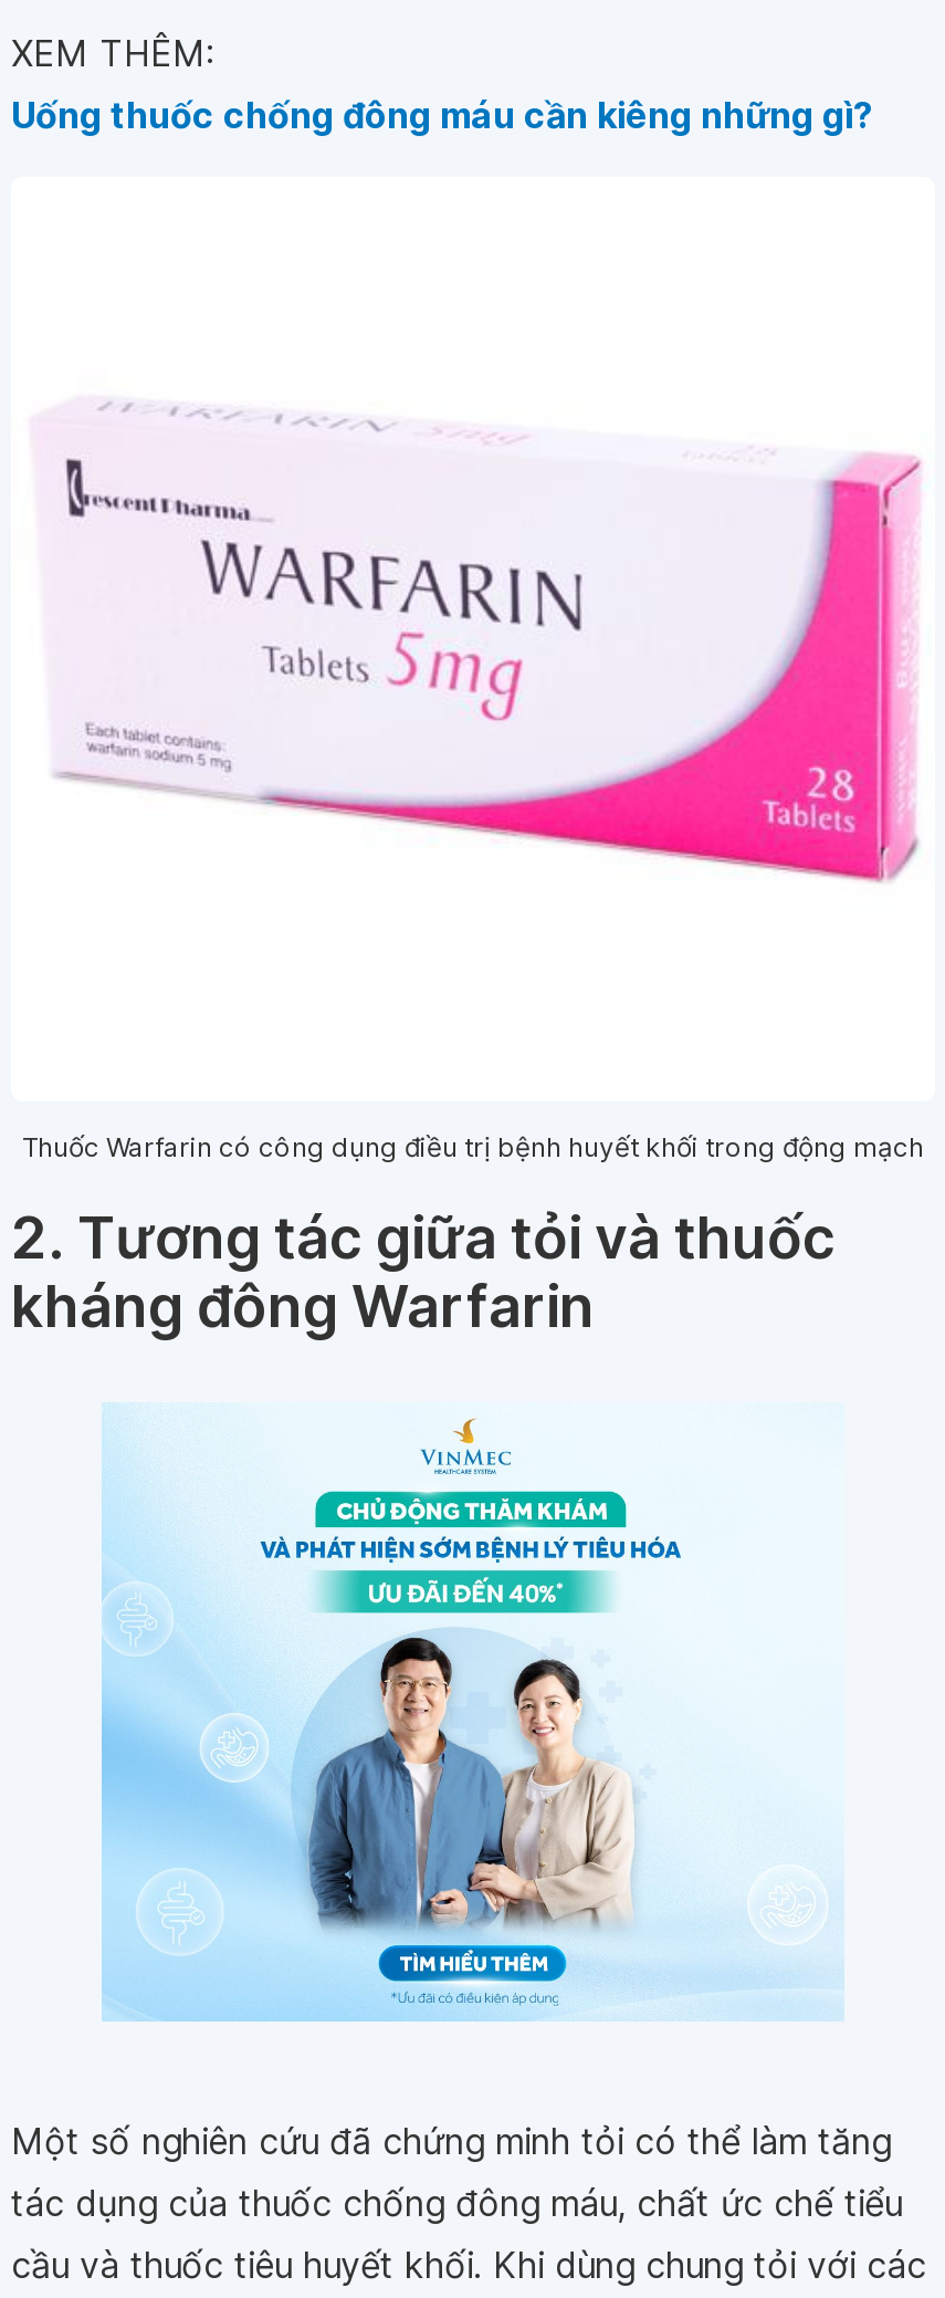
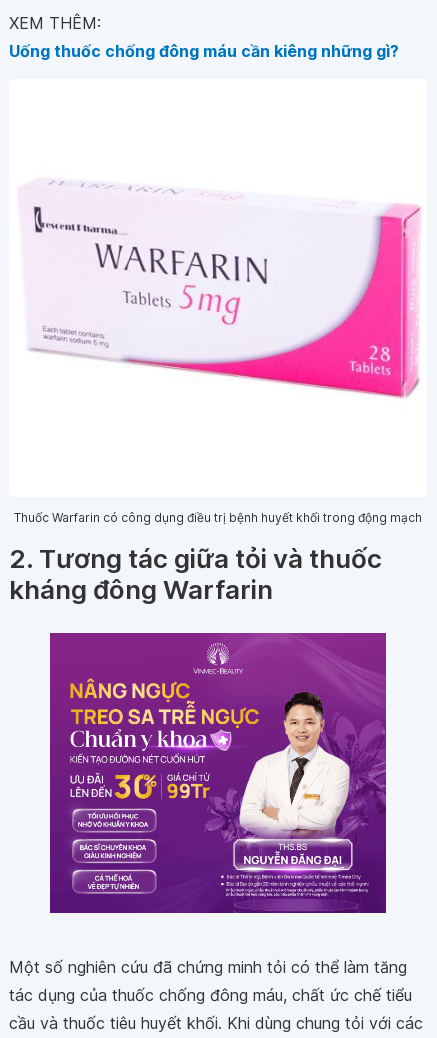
[99,1402,844,2022] [image] -> [49,632,387,914] [image]

